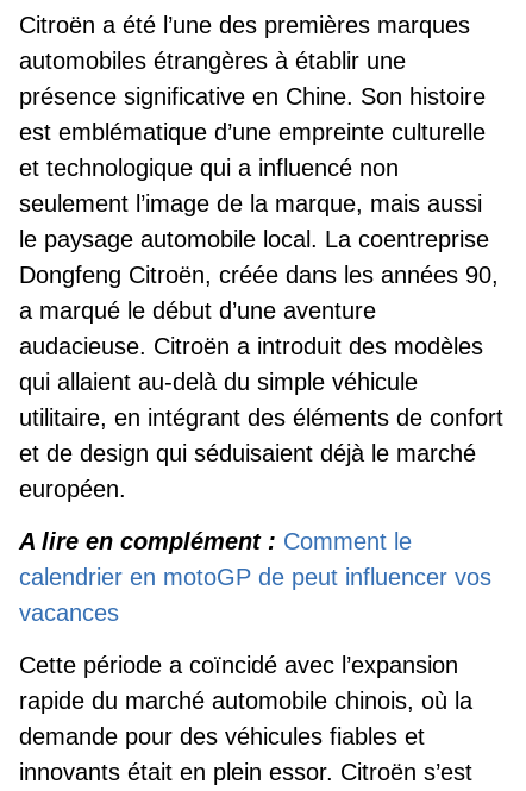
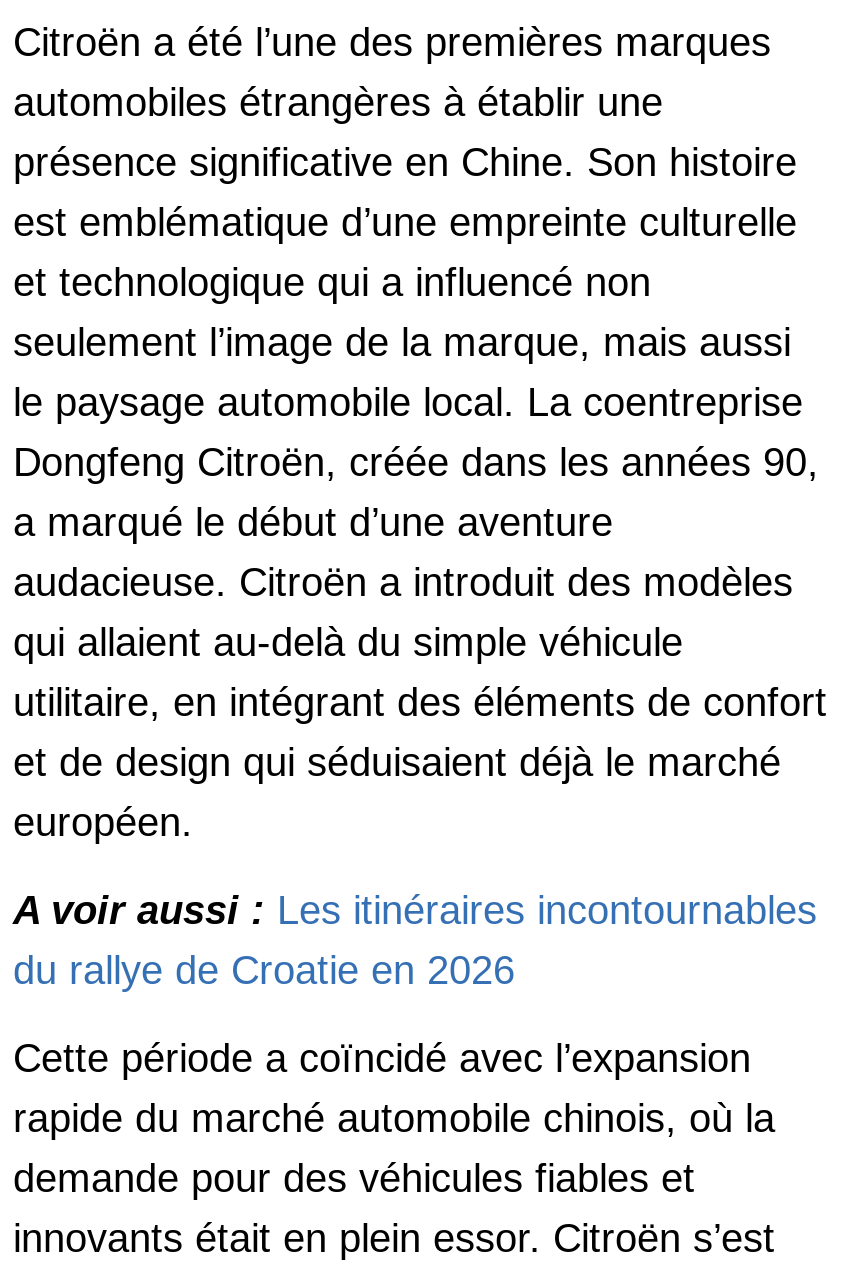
[19,528,491,626] A lire en complément : Comment le | calendrier en motoGP de peut influencer vos | vacances -> [13,888,817,992] A voir aussi : Les itinéraires incontournables | du rallye de Croatie en 2026

